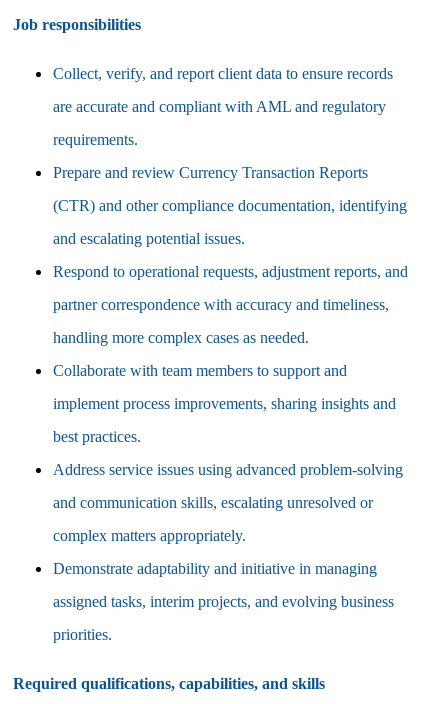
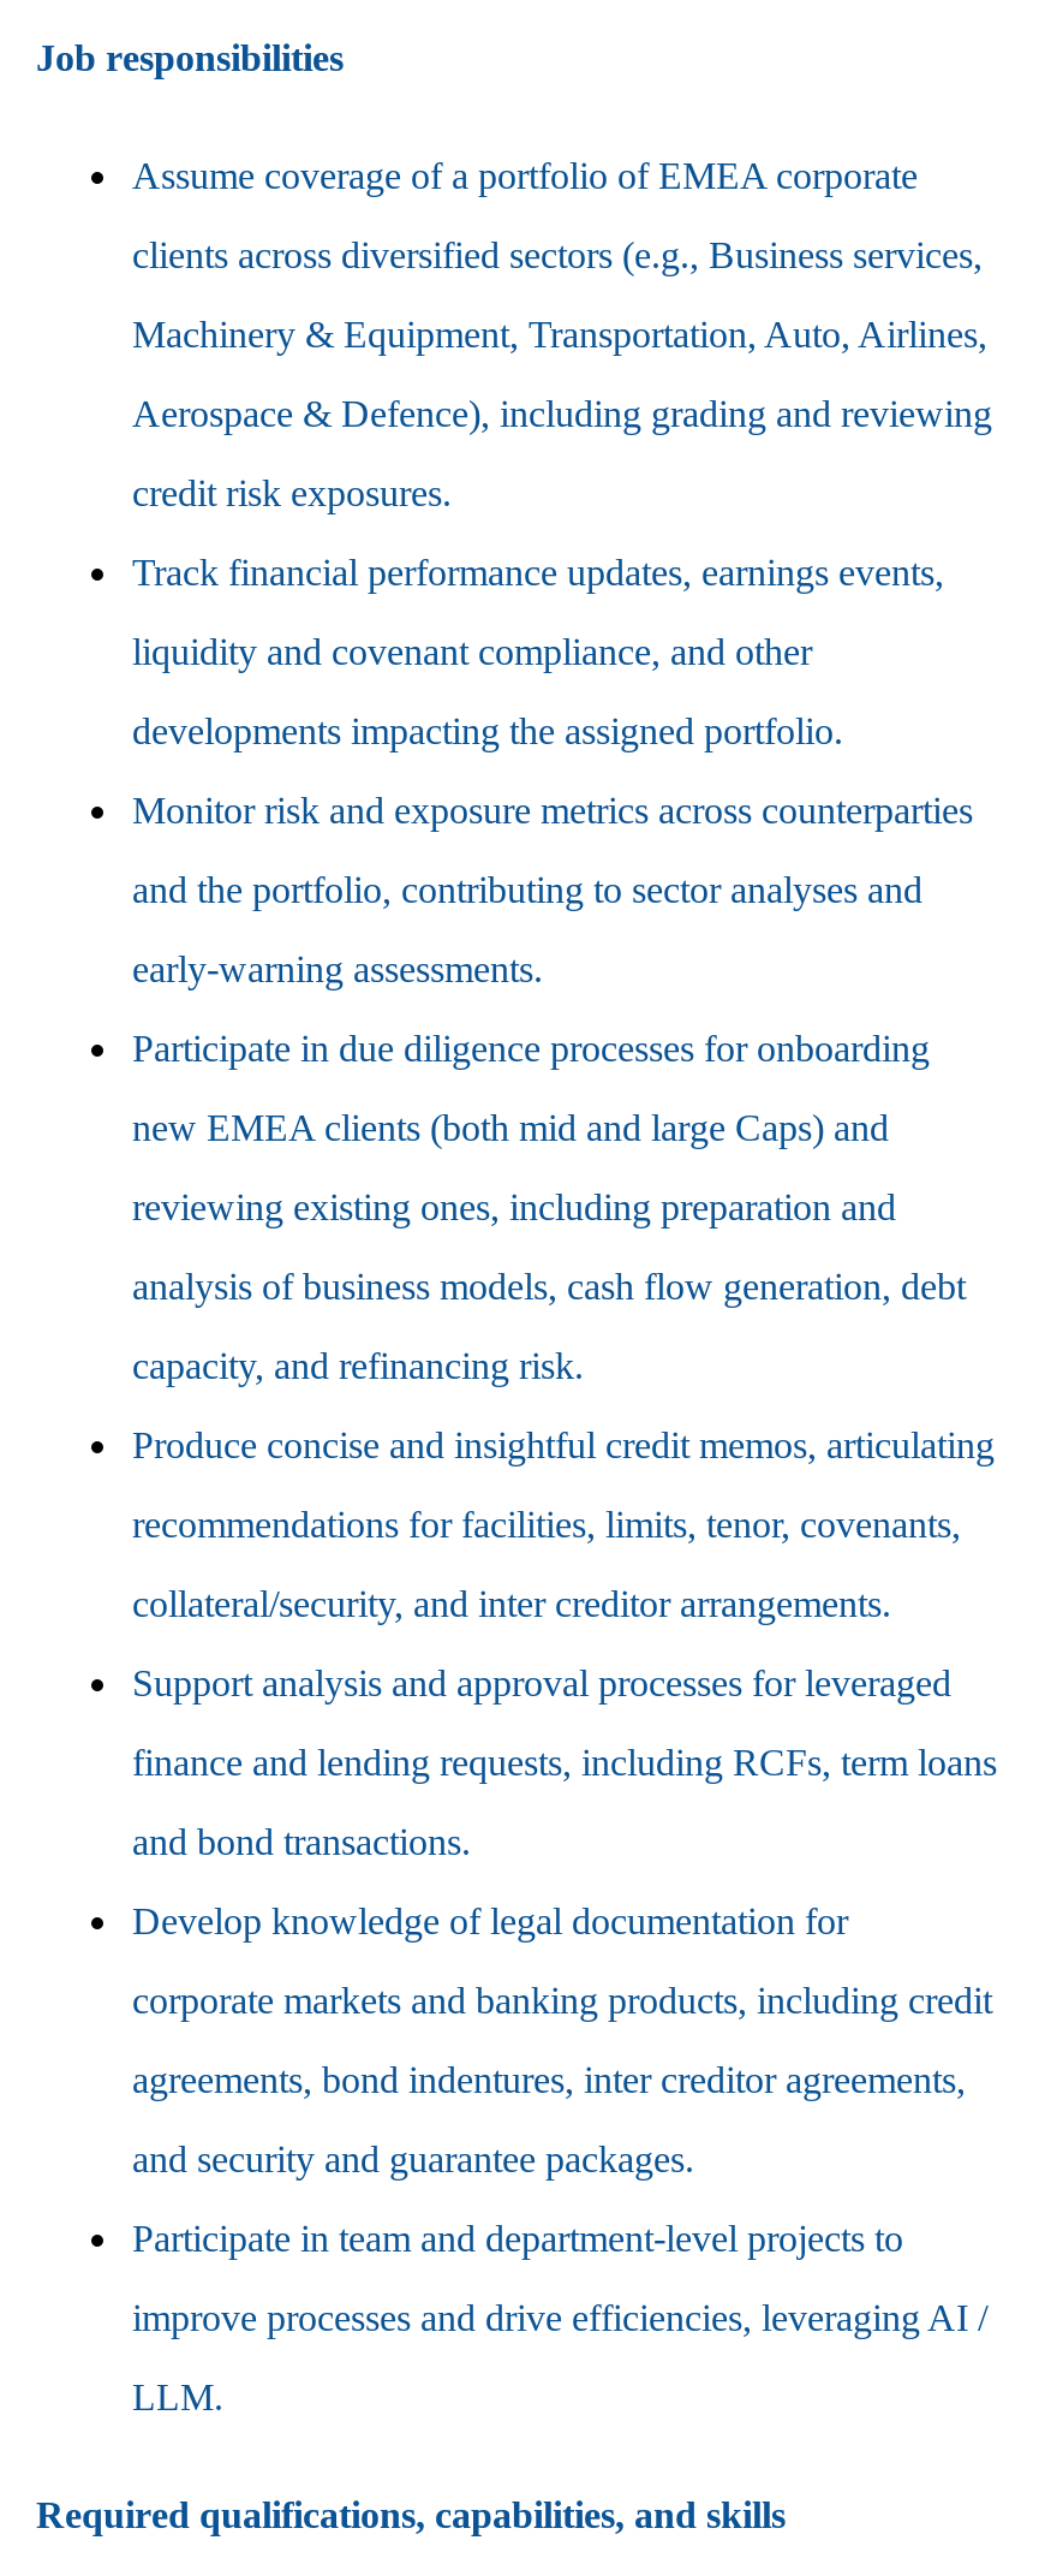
[53,65,408,643] Collect, verify, and report client data to ensure records | are accurate and compliant with AML and regulatory | requirements. | Prepare and review Currency Transaction Reports | (CTR) and other compliance documentation, identifying | and escalating potential issues. | Respond to operational requests, adjustment reports, and | partner correspondence with accuracy and timeliness, | handling more complex cases as needed. | Collaborate with team members to support and | implement process improvements, sharing insights and | best practices. | Address service issues using advanced problem-solving | and communication skills, escalating unresolved or | complex matters appropriately. | Demonstrate adaptability and initiative in managing | assigned tasks, interim projects, and evolving business | priorities. -> [132,155,997,2417] Assume coverage of a portfolio of EMEA corporate | clients across diversified sectors (e.g., Business services, | Machinery & Equipment, Transportation, Auto, Airlines, | Aerospace & Defence), including grading and reviewing | credit risk exposures. | Track financial performance updates, earnings events, | liquidity and covenant compliance, and other | developments impacting the assigned portfolio. | Monitor risk and exposure metrics across counterparties | and the portfolio, contributing to sector analyses and | early‑warning assessments. | Participate in due diligence processes for onboarding | new EMEA clients (both mid and large Caps) and | reviewing existing ones, including preparation and | analysis of business models, cash flow generation, debt | capacity, and refinancing risk. | Produce concise and insightful credit memos, articulating | recommendations for facilities, limits, tenor, covenants, | collateral/security, and inter creditor arrangements. | Support analysis and approval processes for leveraged | finance and lending requests, including RCFs, term loans | and bond transactions. | Develop knowledge of legal documentation for | corporate markets and banking products, including credit | agreements, bond indentures, inter creditor agreements, | and security and guarantee packages. | Participate in team and department‑level projects to | improve processes and drive efficiencies, leveraging AI / | LLM.

